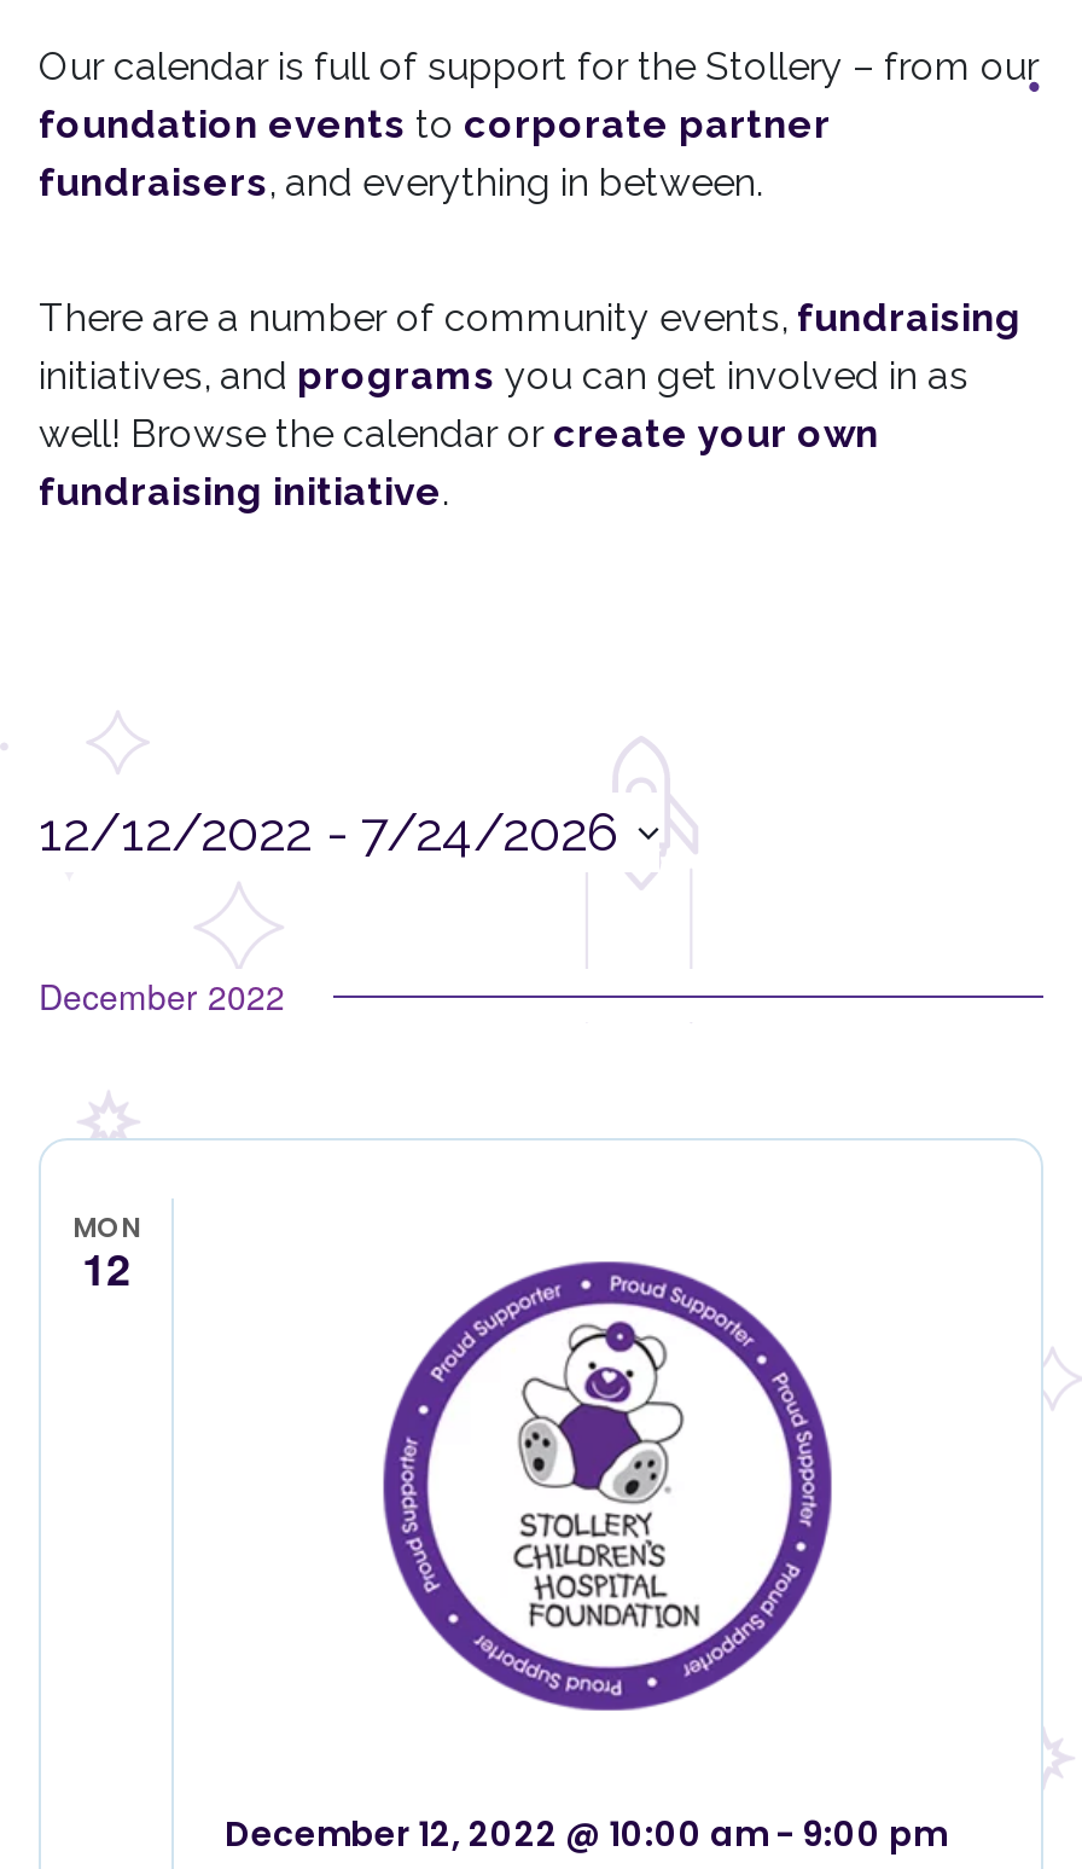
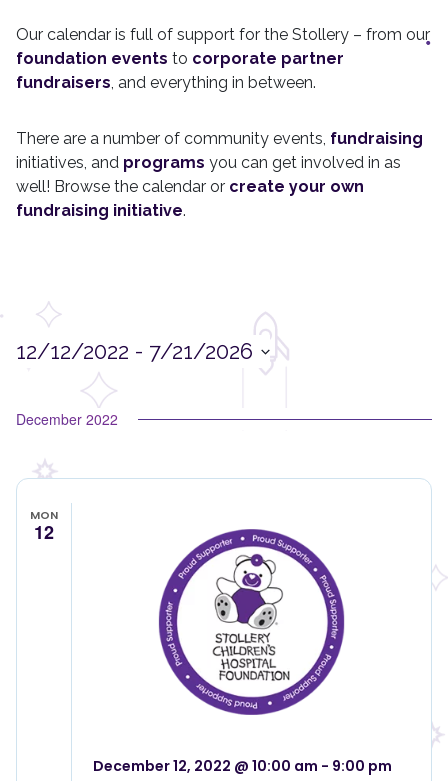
[39,800,618,863] 12/12/2022 - 7/24/2026 -> [16,338,253,364] 12/12/2022 - 7/21/2026

